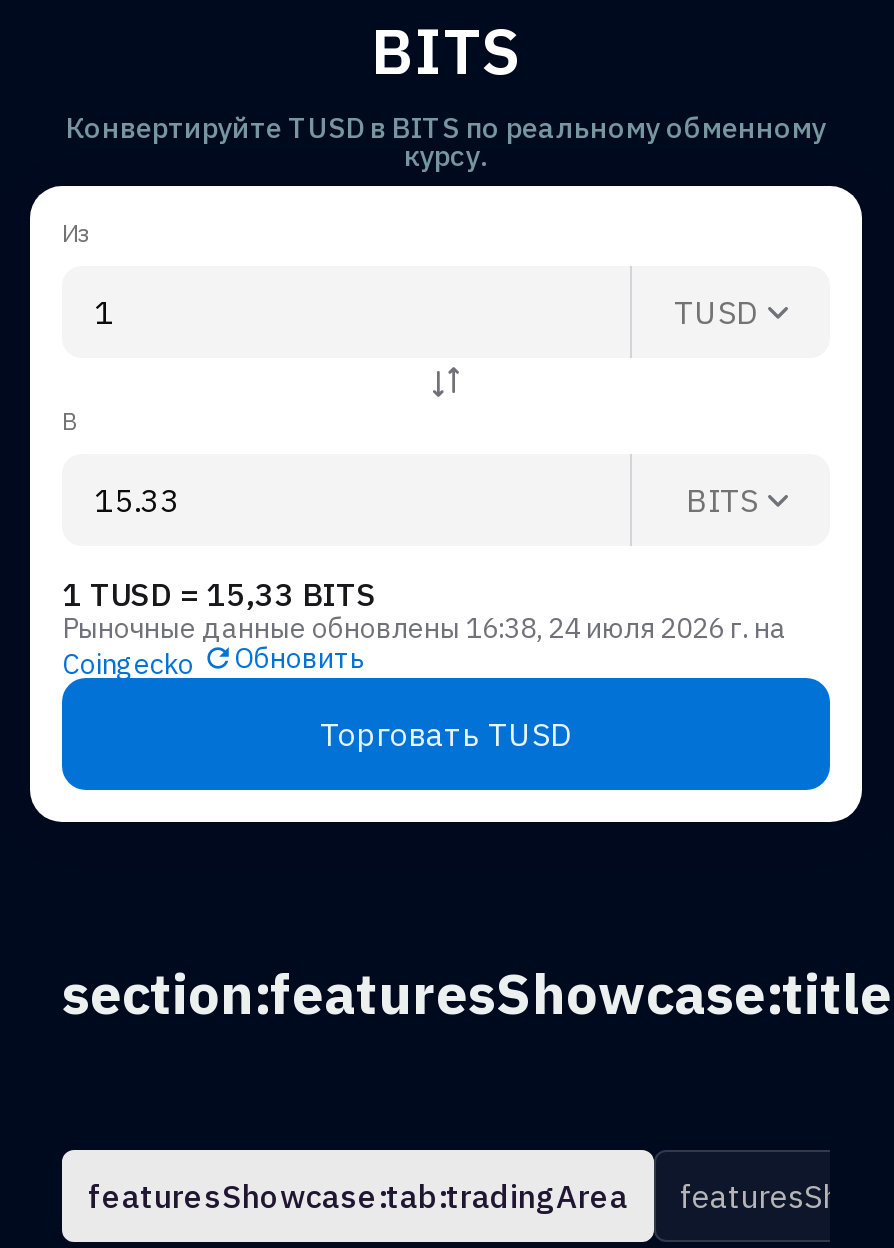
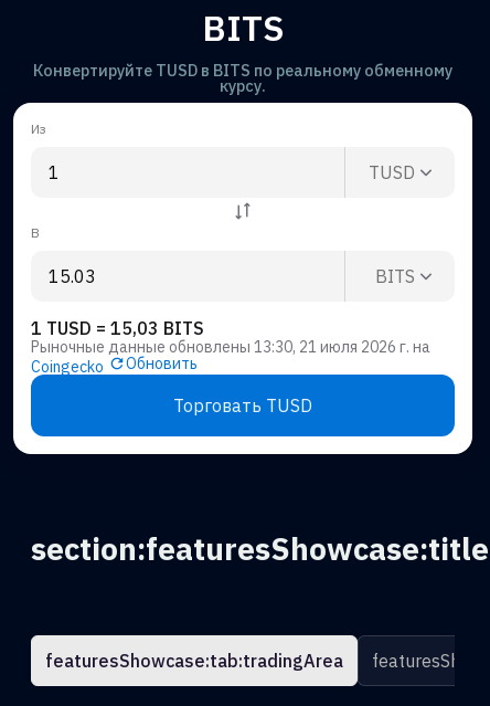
[62,574,376,614] 1 TUSD = 15,33 BITS -> [31,317,204,339] 1 TUSD = 15,03 BITS
[62,610,786,646] Рыночные данные обновлены 16:38, 24 июля 2026 г. на -> [31,337,430,357] Рыночные данные обновлены 13:30, 21 июля 2026 г. на

